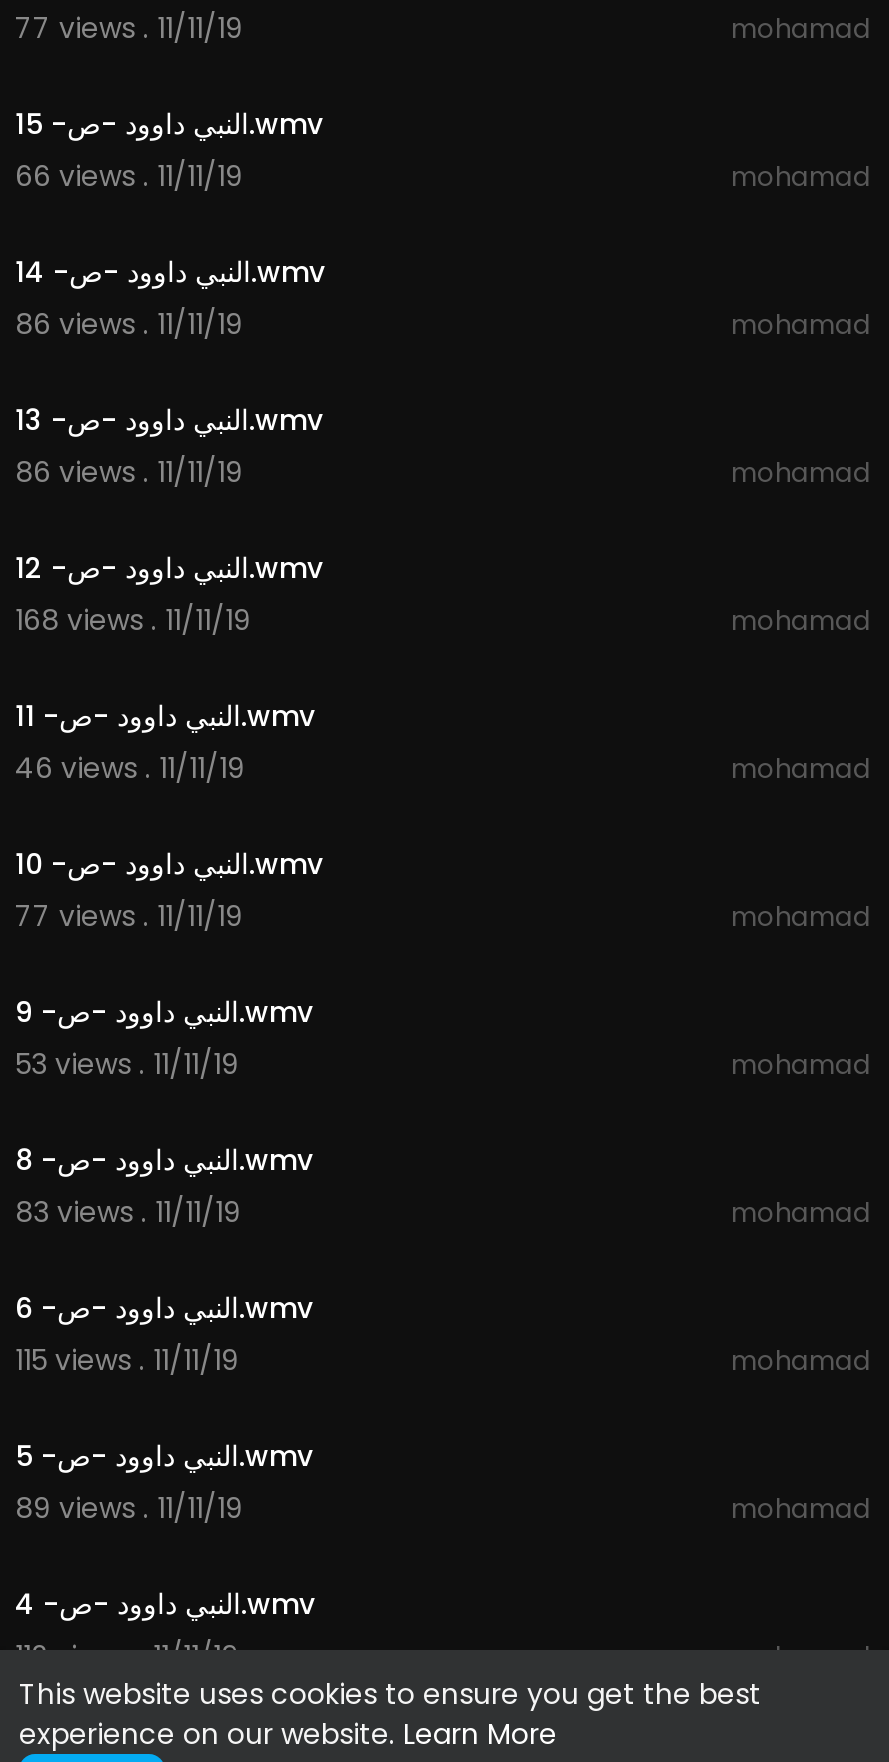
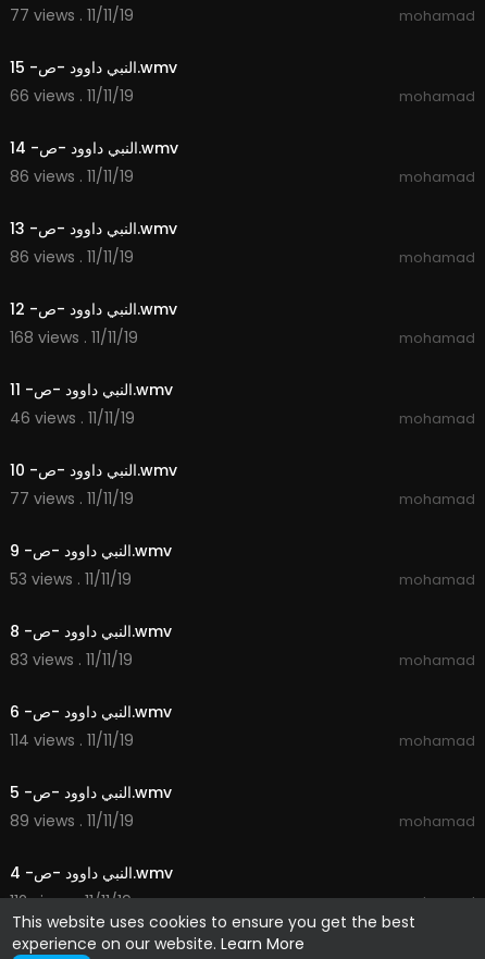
[15,1340,239,1380] 115 views . 11/11/19 -> [10,729,134,751] 114 views . 11/11/19

